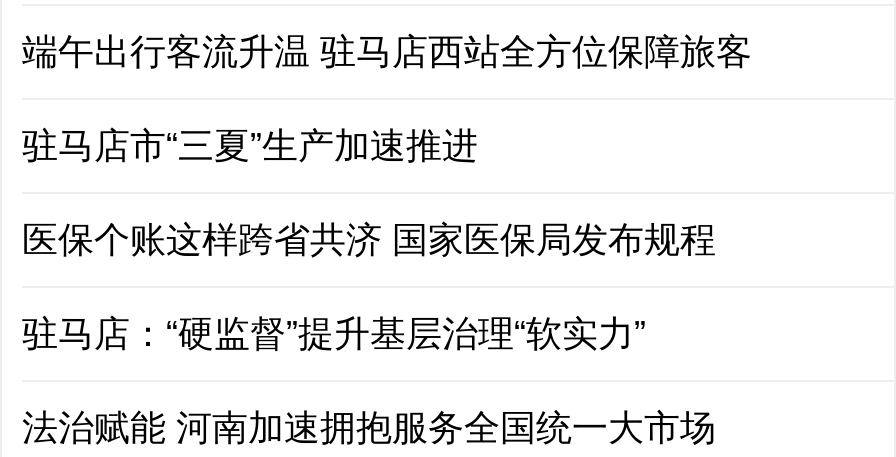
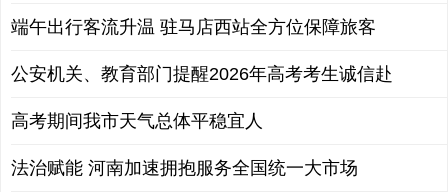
[22,126,716,354] 驻马店市“三夏”生产加速推进 | 医保个账这样跨省共济 国家医保局发布规程 | 驻马店：“硬监督”提升基层治理“软实力” -> [11,64,393,131] 公安机关、教育部门提醒2026年高考考生诚信赴 | 高考期间我市天气总体平稳宜人

